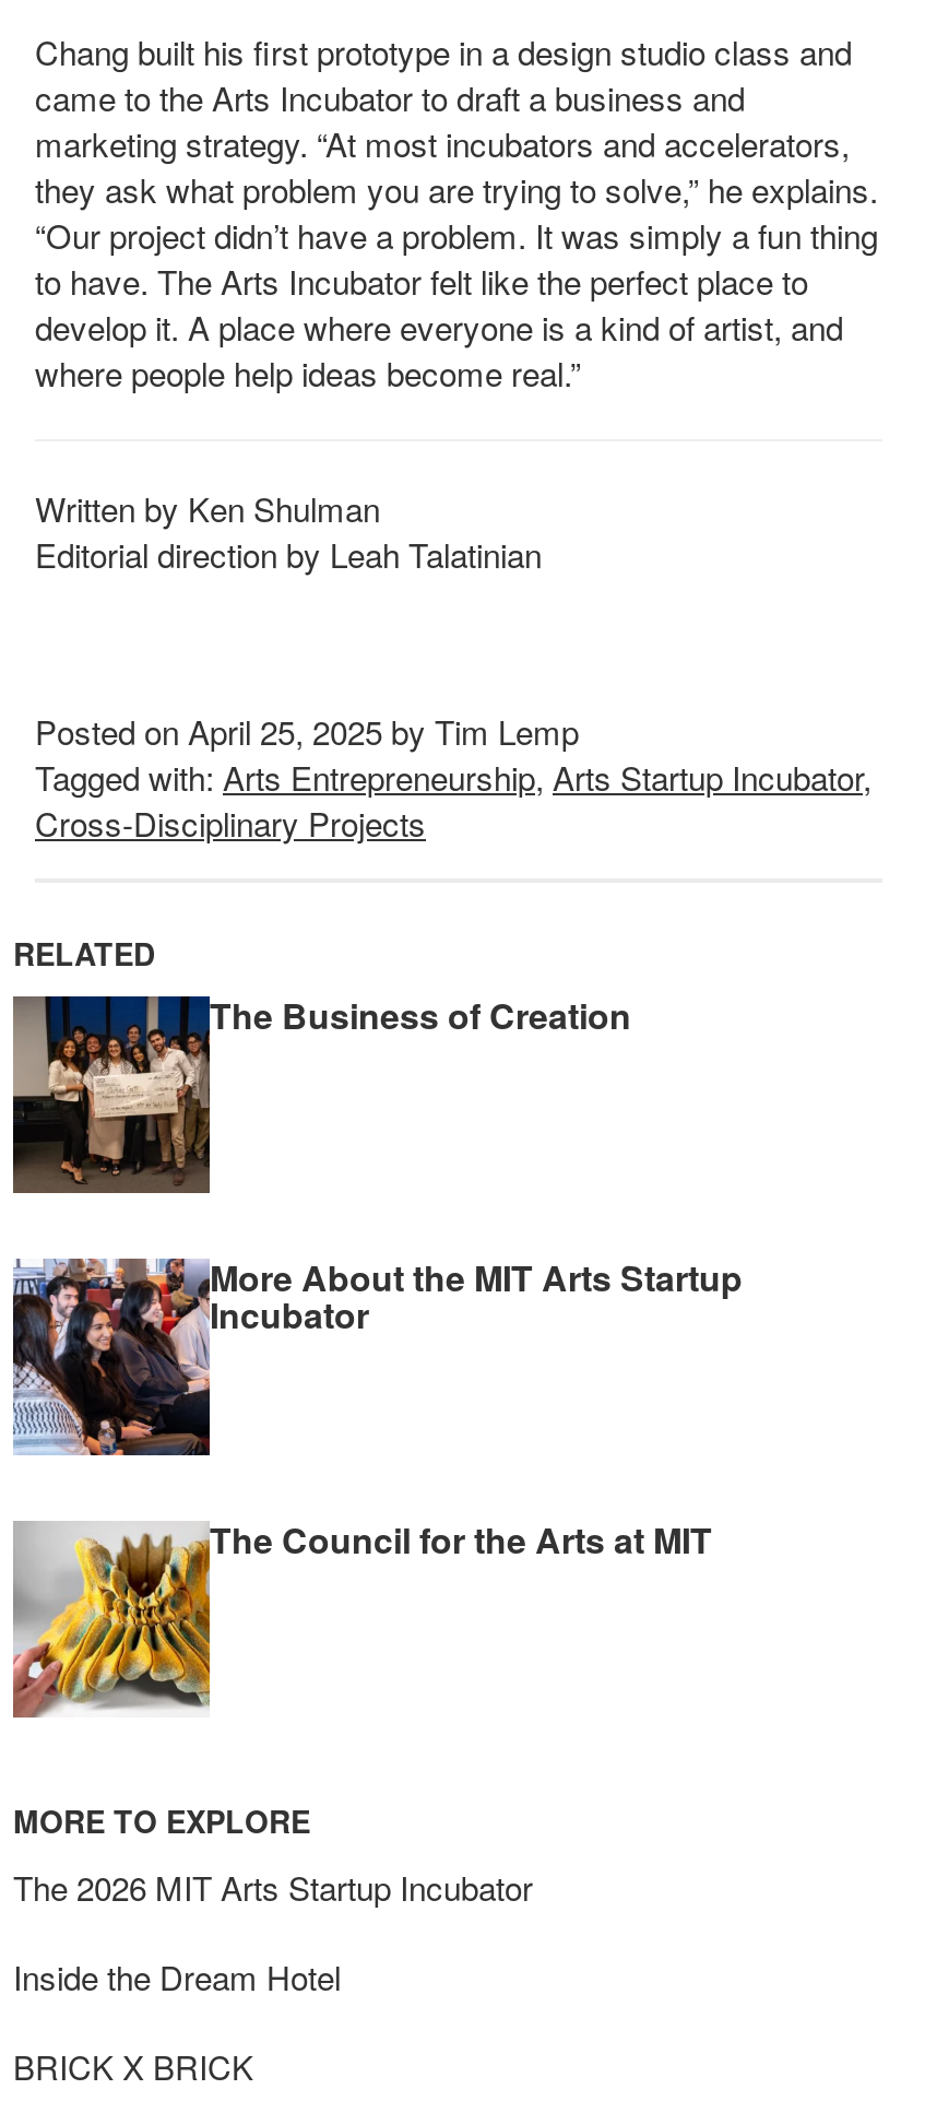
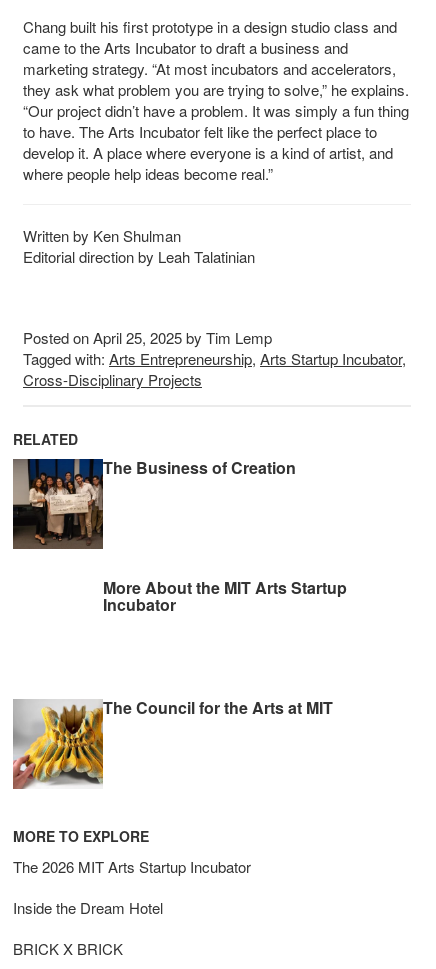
[11,1255,212,1459] [image] -> none

